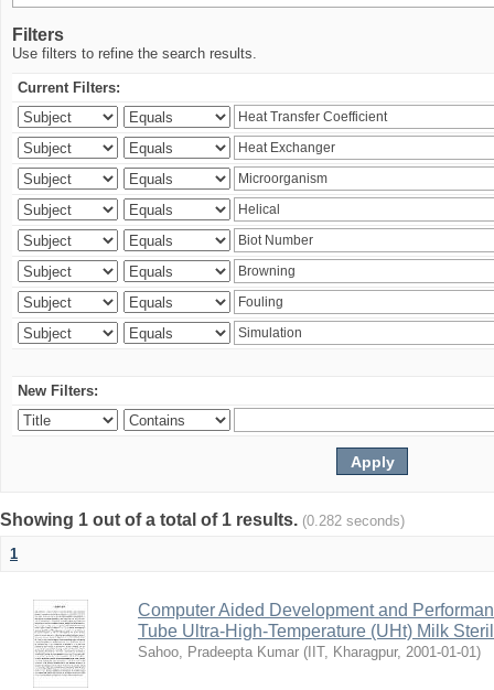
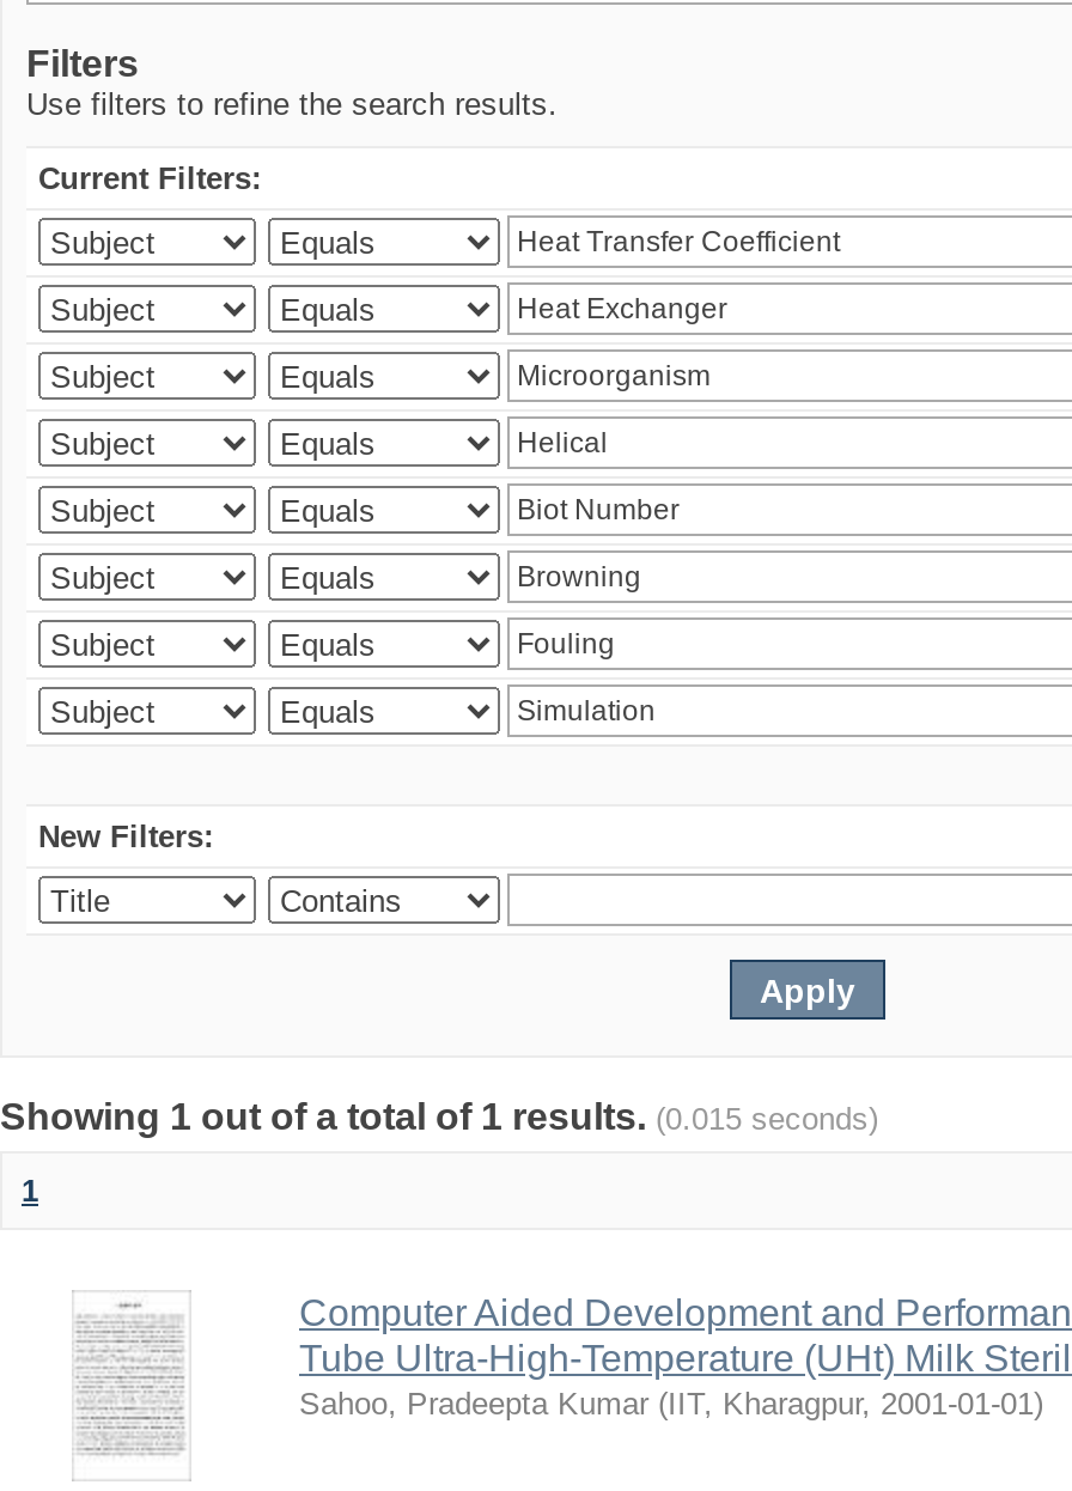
[0,510,405,529] Showing 1 out of a total of 1 results. (0.282 seconds) -> [0,1096,878,1137] Showing 1 out of a total of 1 results. (0.015 seconds)

